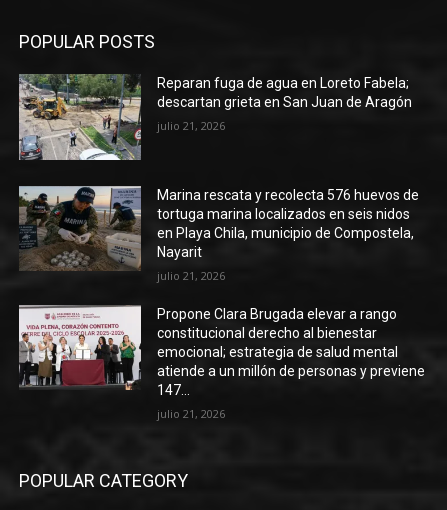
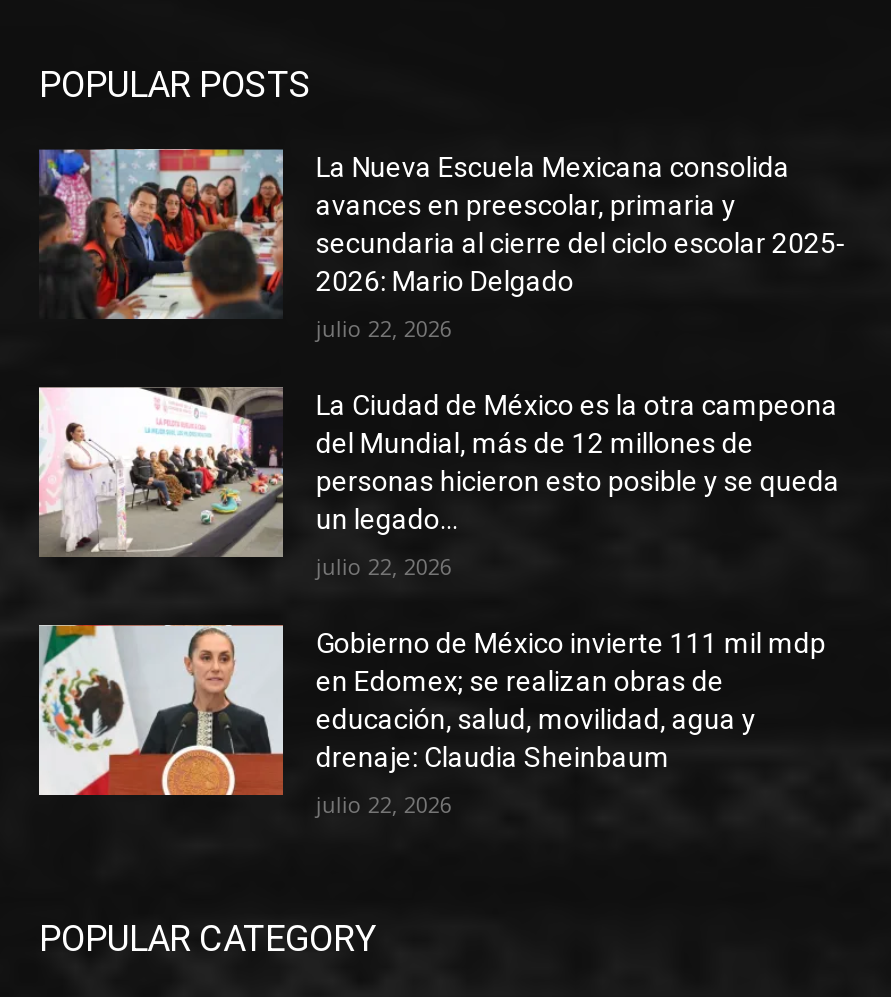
[18,74,412,161] [image] | Reparan fuga de agua en Loreto Fabela; | descartan grieta en San Juan de Aragón -> [39,148,846,320] [image] | La Nueva Escuela Mexicana consolida | avances en preescolar, primaria y | secundaria al cierre del ciclo escolar 2025- | 2026: Mario Delgado
[157,118,225,133] julio 21, 2026 -> [316,312,452,342] julio 22, 2026
[18,185,419,279] [image] | Marina rescata y recolecta 576 huevos de | tortuga marina localizados en seis nidos | en Playa Chila, municipio de Compostela, | Nayarit -> [37,372,840,560] [image] | La Ciudad de México es la otra campeona | del Mundial, más de 12 millones de | personas hicieron esto posible y se queda | un legado...
[157,268,225,283] julio 21, 2026 -> [316,550,452,580] julio 22, 2026
[18,304,425,398] [image] | Propone Clara Brugada elevar a rango | constitucional derecho al bienestar | emocional; estrategia de salud mental | atiende a un millón de personas y previene | 147... -> [37,610,826,798] [image] | Gobierno de México invierte 111 mil mdp | en Edomex; se realizan obras de | educación, salud, movilidad, agua y | drenaje: Claudia Sheinbaum
[157,406,225,421] julio 21, 2026 -> [316,788,452,818] julio 22, 2026

